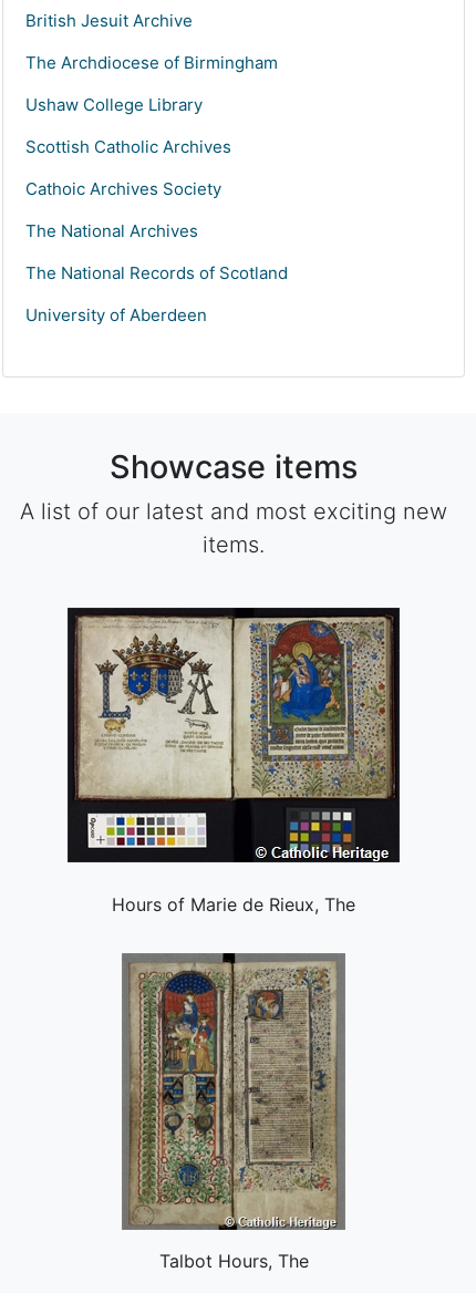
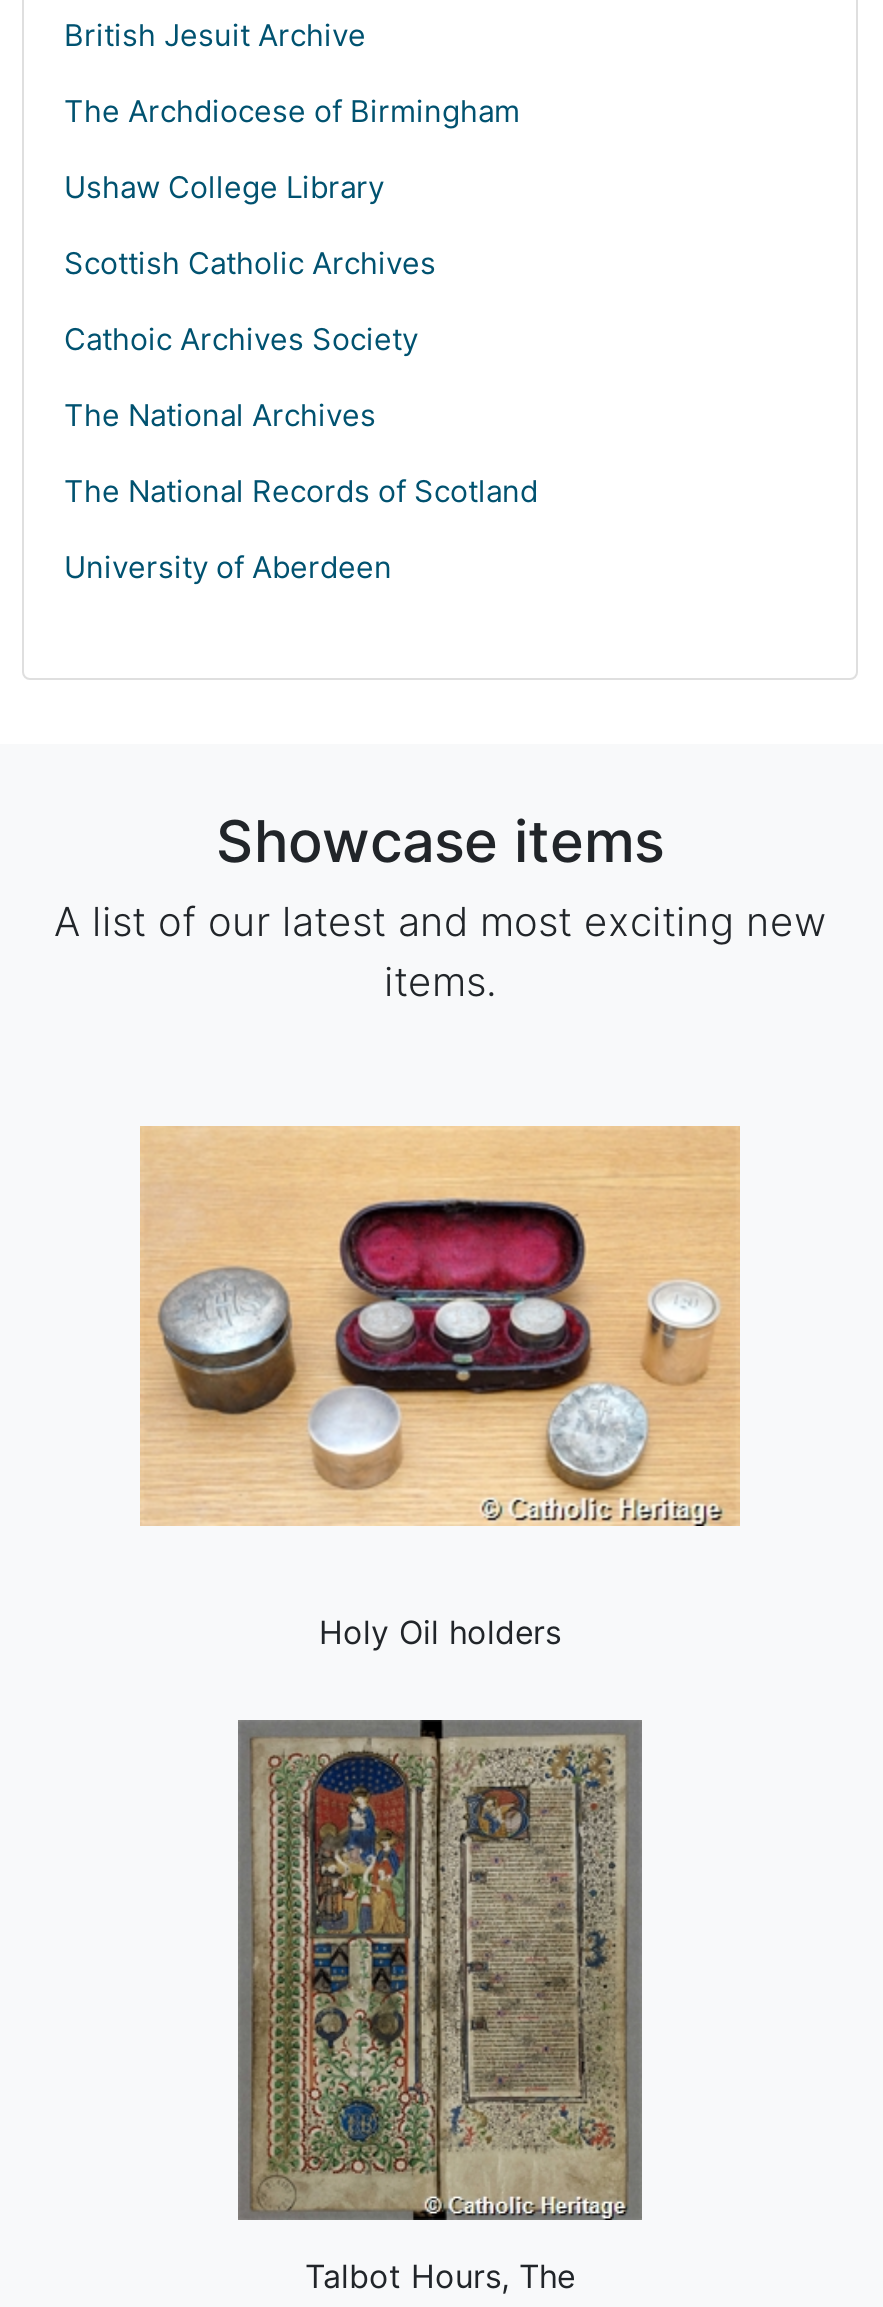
[66,607,401,916] [image] | Hours of Marie de Rieux, The -> [140,1096,740,1652] [image] | Holy Oil holders

